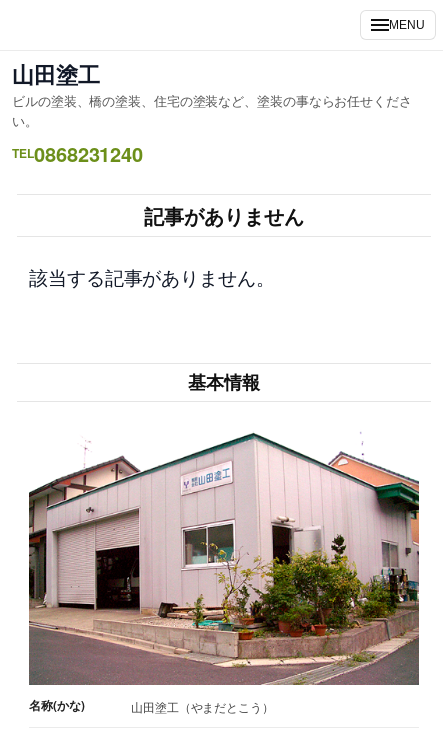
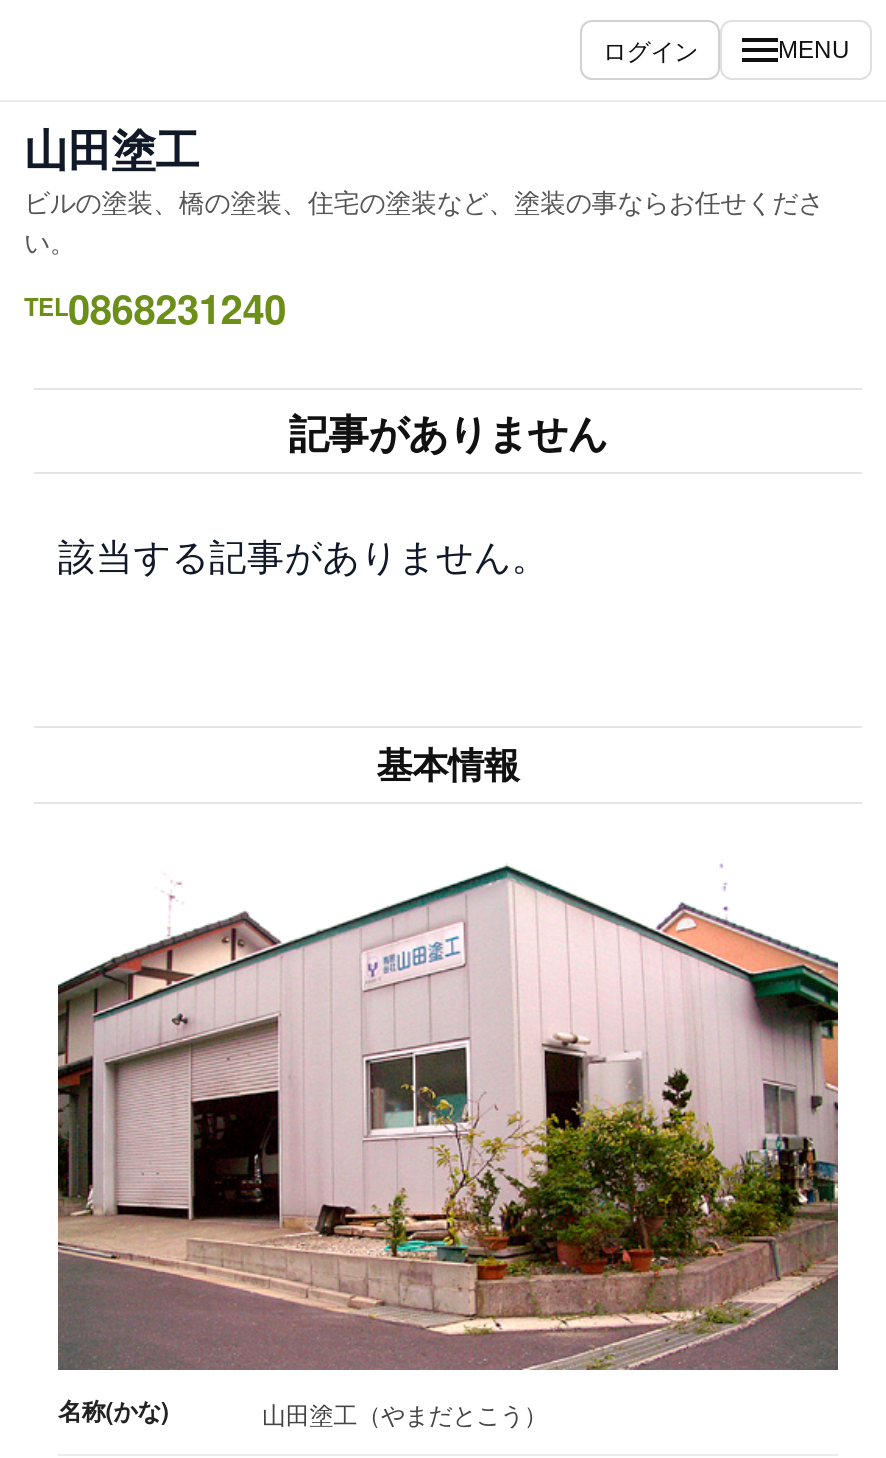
none -> [603,32,698,66] ログイン

